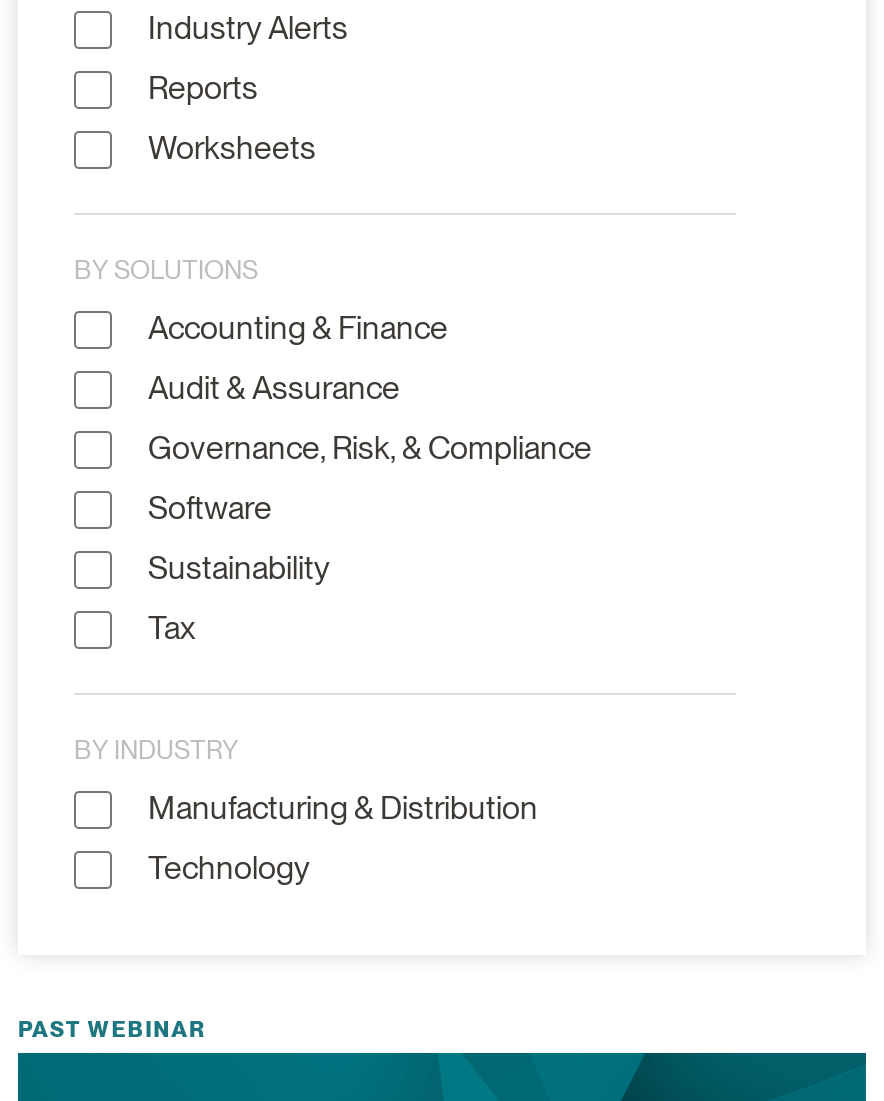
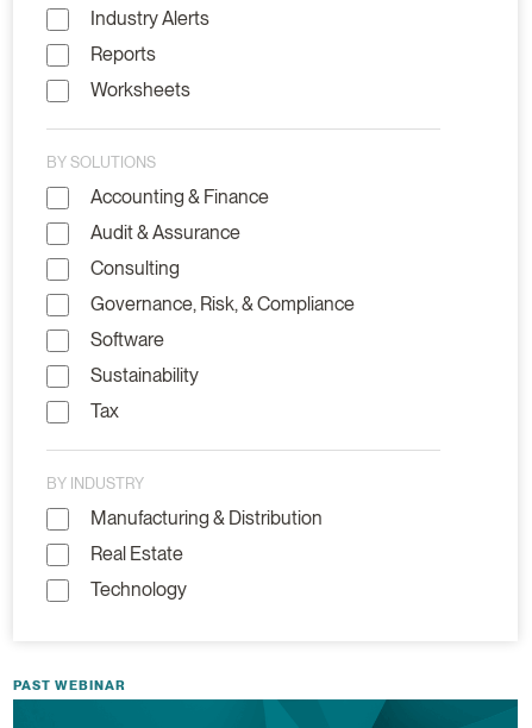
none -> [90,257,180,280] Consulting
none -> [90,543,183,565] Real Estate

